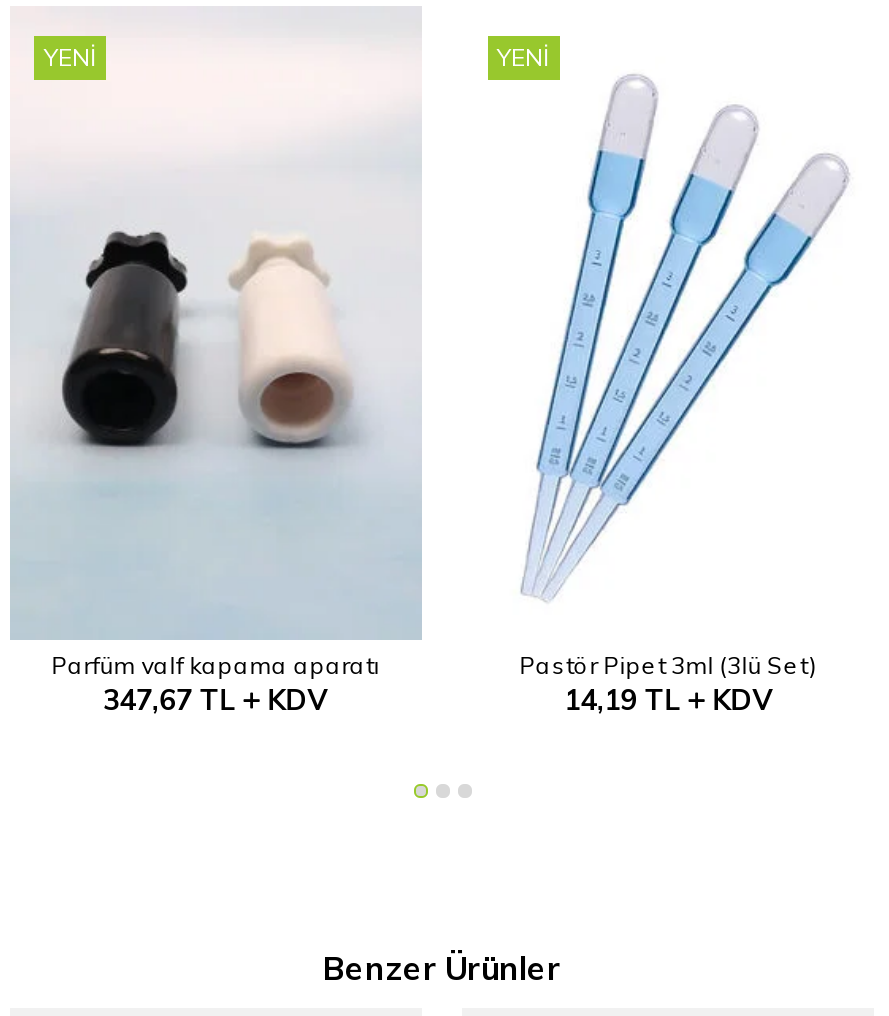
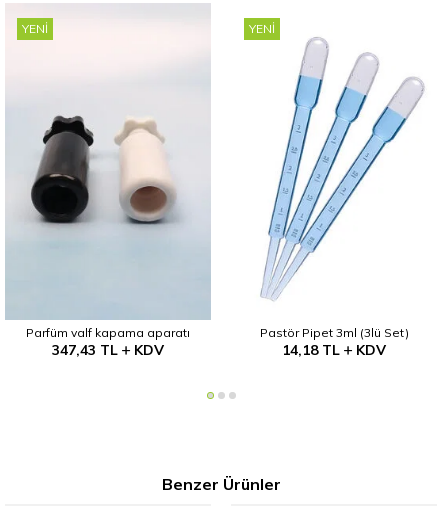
[104,683,328,719] 347,67 TL KDV -> [52,341,164,359] 347,43 TL KDV
[564,683,772,719] 14,19 TL KDV -> [282,341,386,359] 14,18 TL KDV

